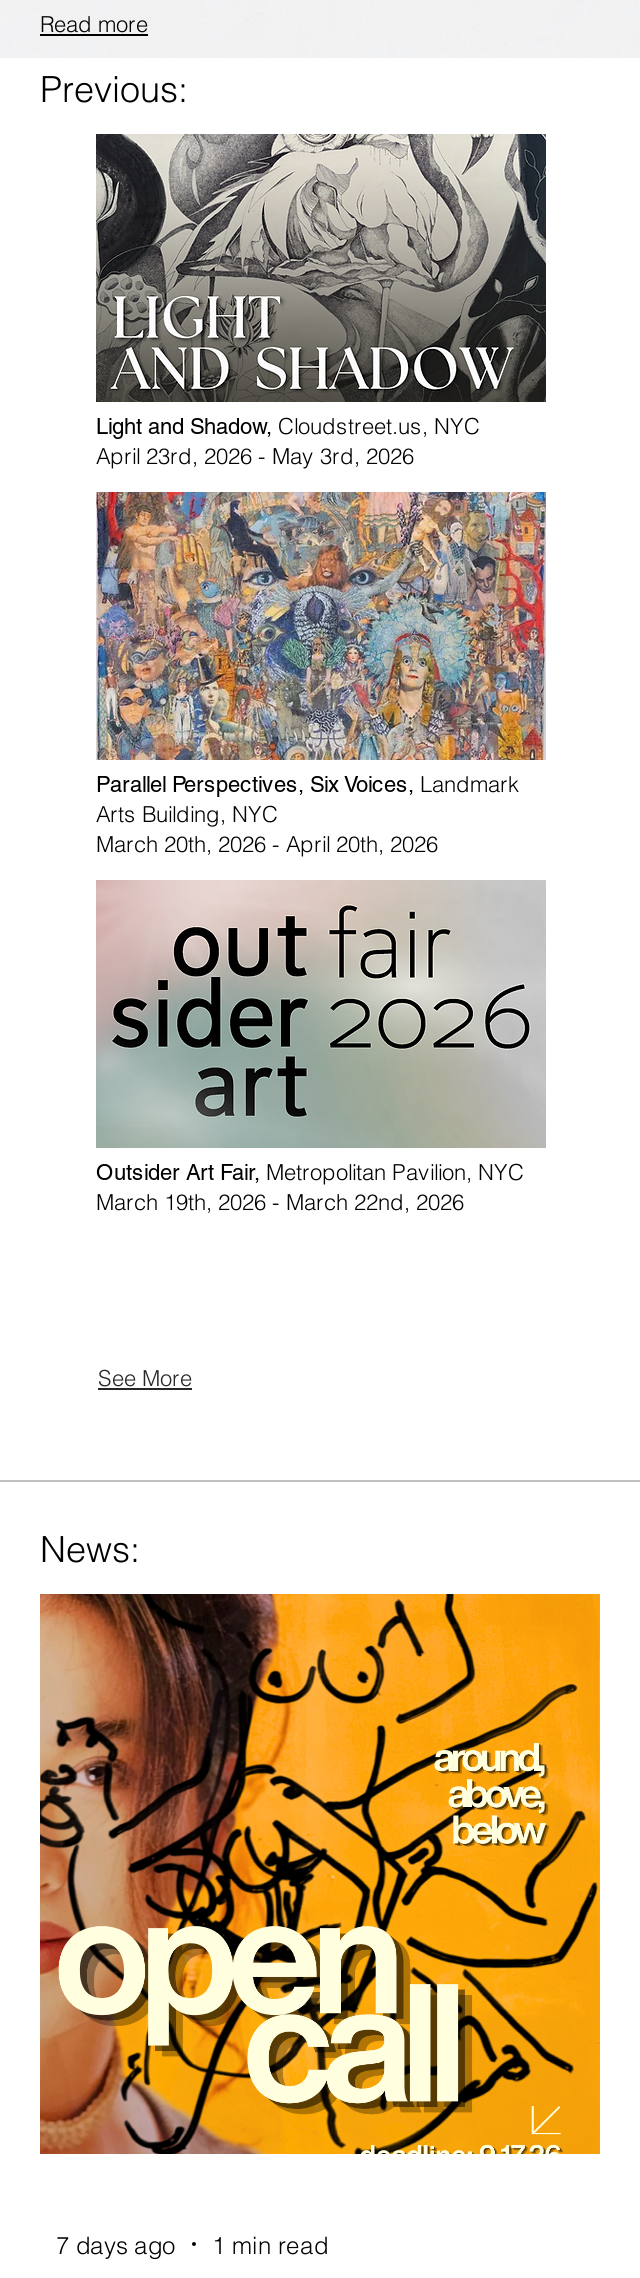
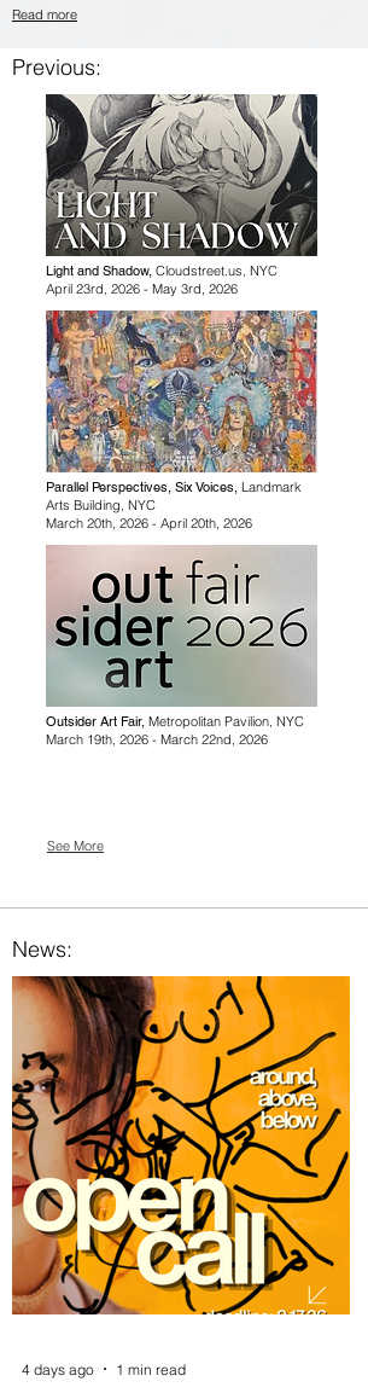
[56,2229,328,2259] 7 days ago 1 min read -> [22,1360,186,1378] 4 days ago 1 min read

